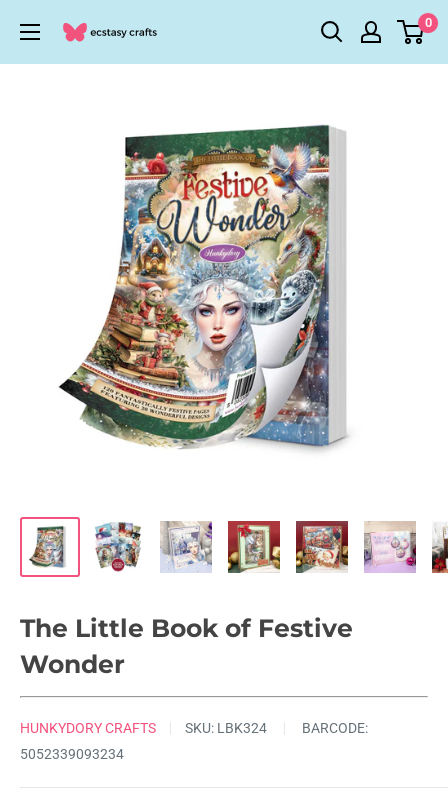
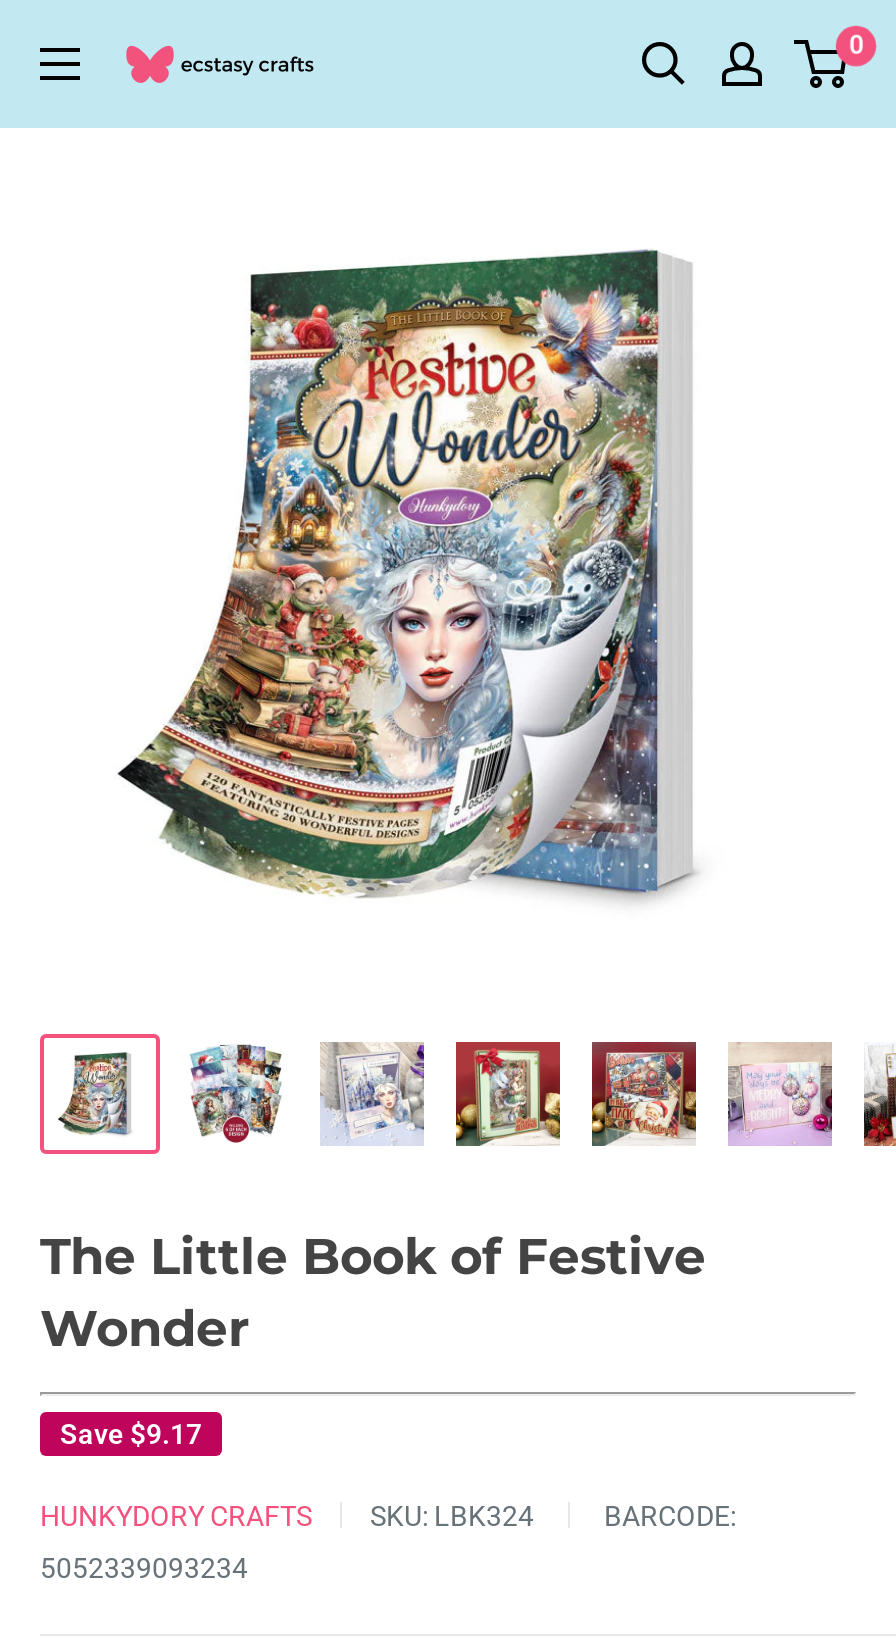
none -> [60,1417,202,1449] Save $9.17

